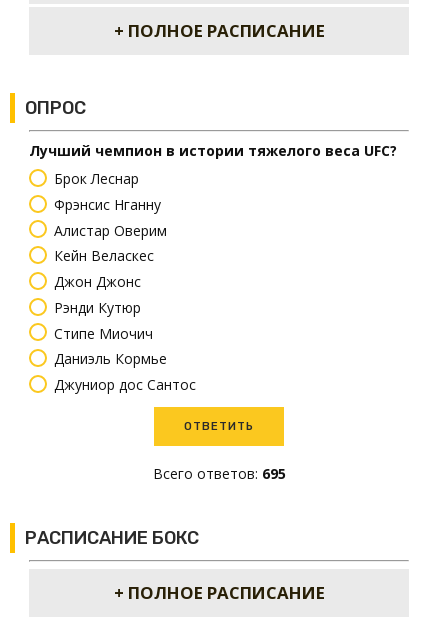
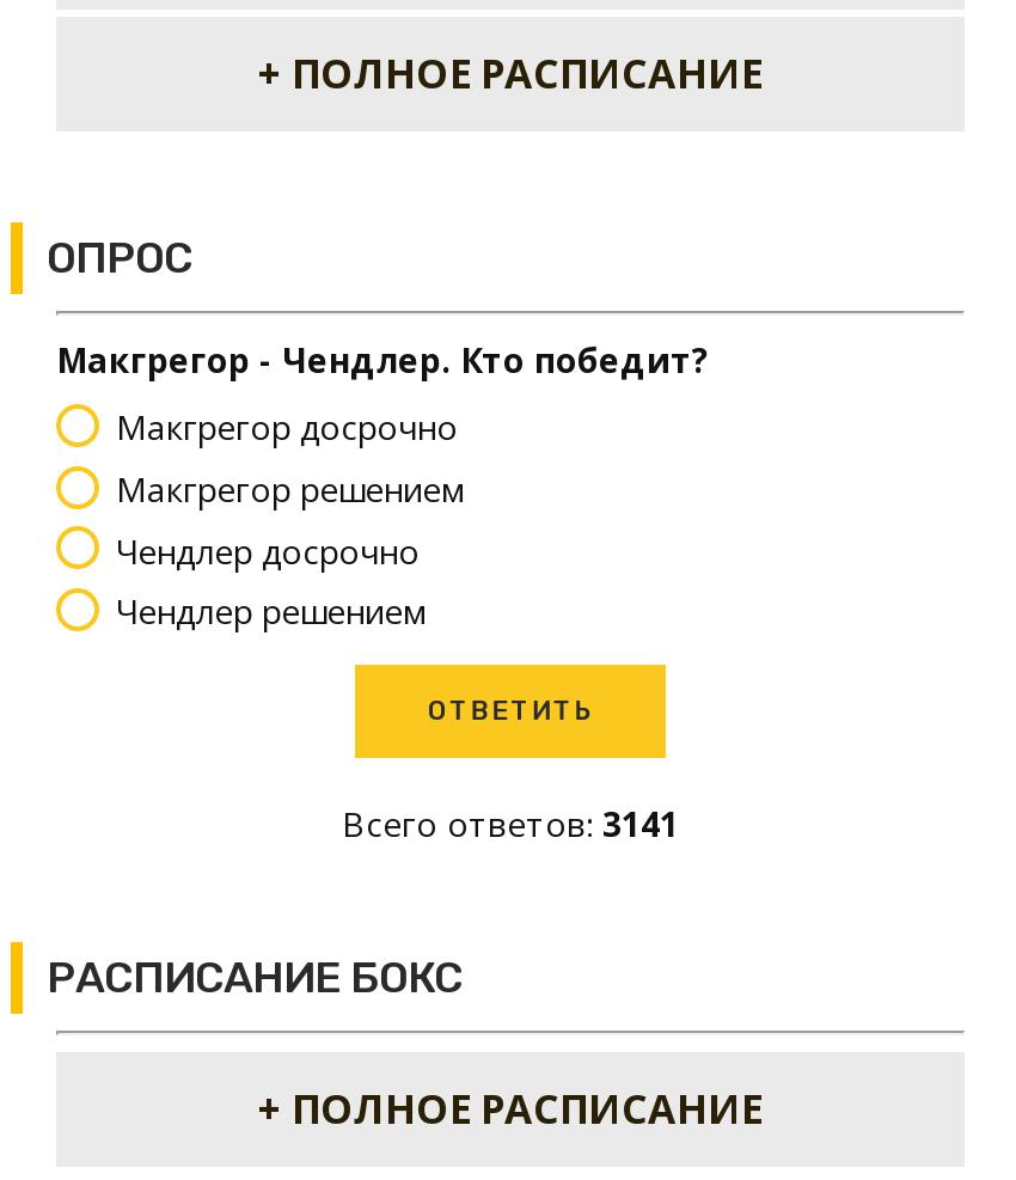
[29,141,397,160] Лучший чемпион в истории тяжелого веса UFC? -> [56,338,709,383] Макгрегор - Чендлер. Кто победит?
[54,169,196,394] Брок Леснар | Фрэнсис Нганну | Алистар Оверим | Кейн Веласкес | Джон Джонс | Рэнди Кутюр | Стипе Миочич | Даниэль Кормье | Джуниор дос Сантос -> [116,404,465,634] Макгрегор досрочно | Макгрегор решением | Чендлер досрочно | Чендлер решением
[152,464,285,483] Всего ответов: 695 -> [342,801,679,847] Всего ответов: 3141

